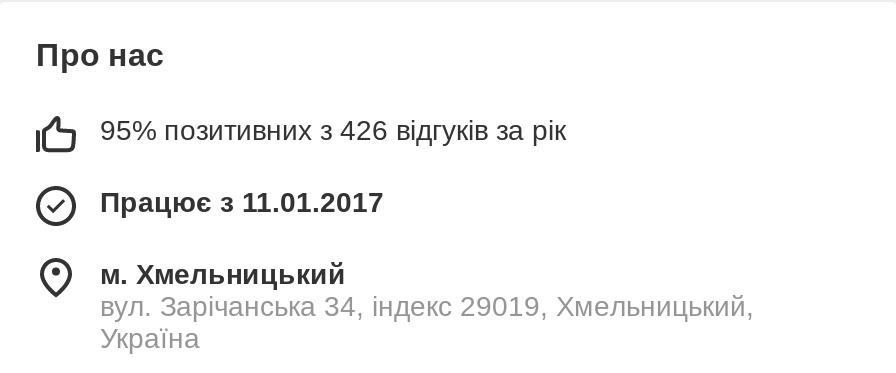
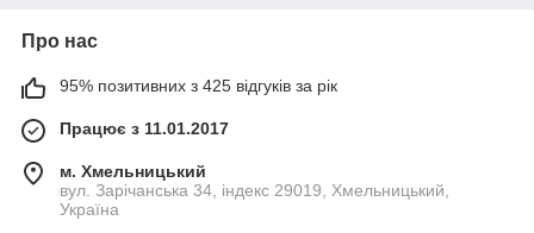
[100,114,566,146] 95% позитивних з 426 відгуків за рік -> [60,76,337,95] 95% позитивних з 425 відгуків за рік

